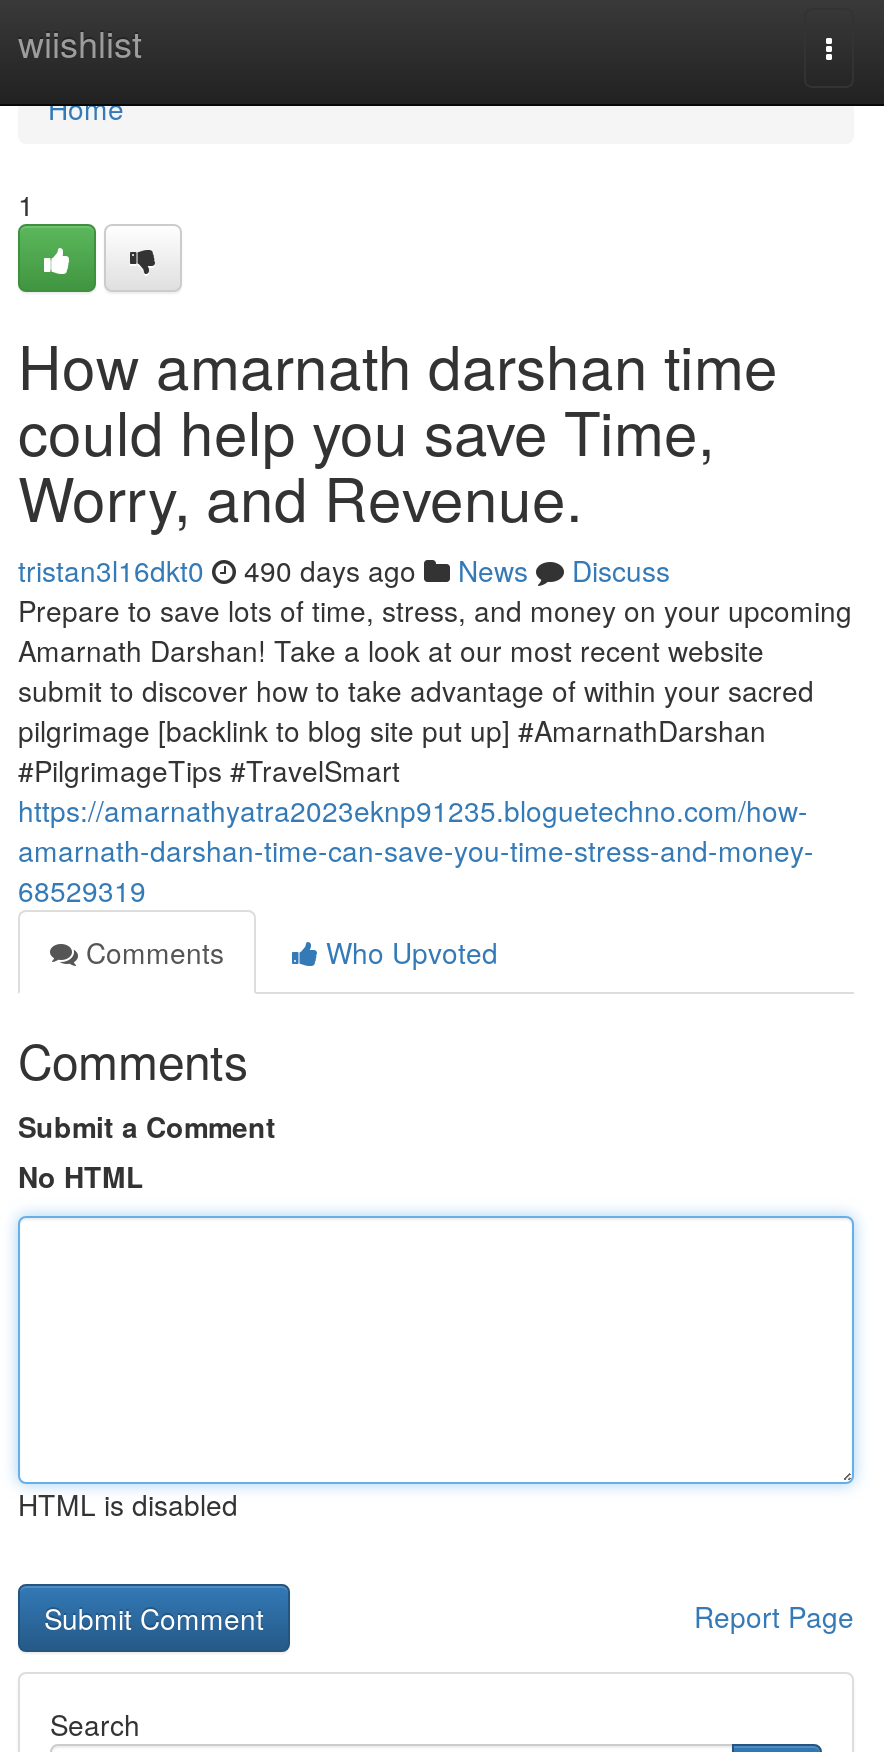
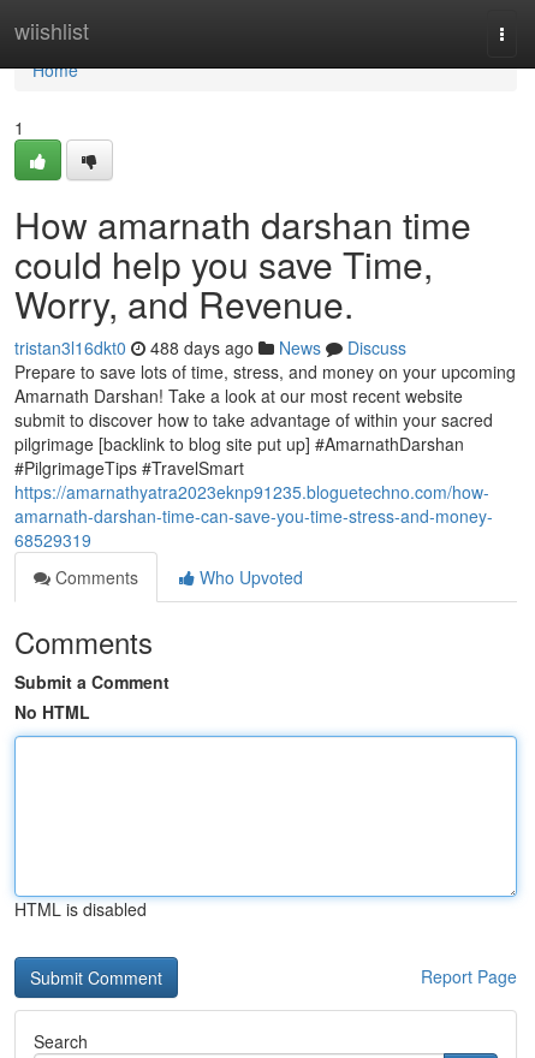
[18,550,670,590] tristan3l16dkt0 490 days ago News Discuss -> [14,335,406,359] tristan3l16dkt0 488 days ago News Discuss

